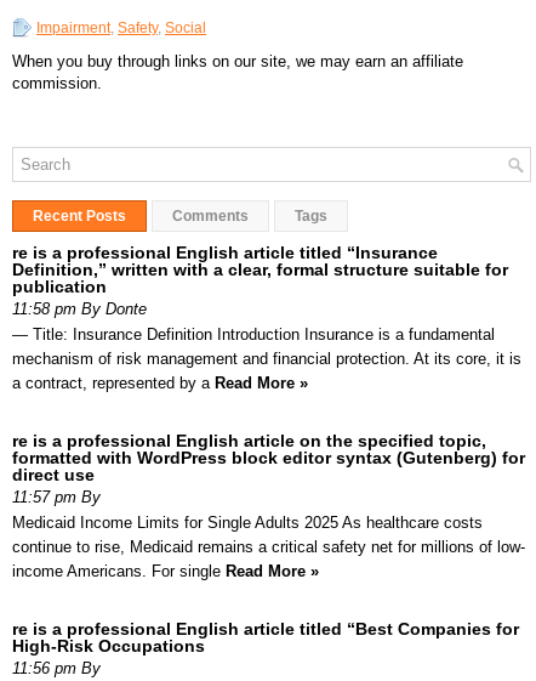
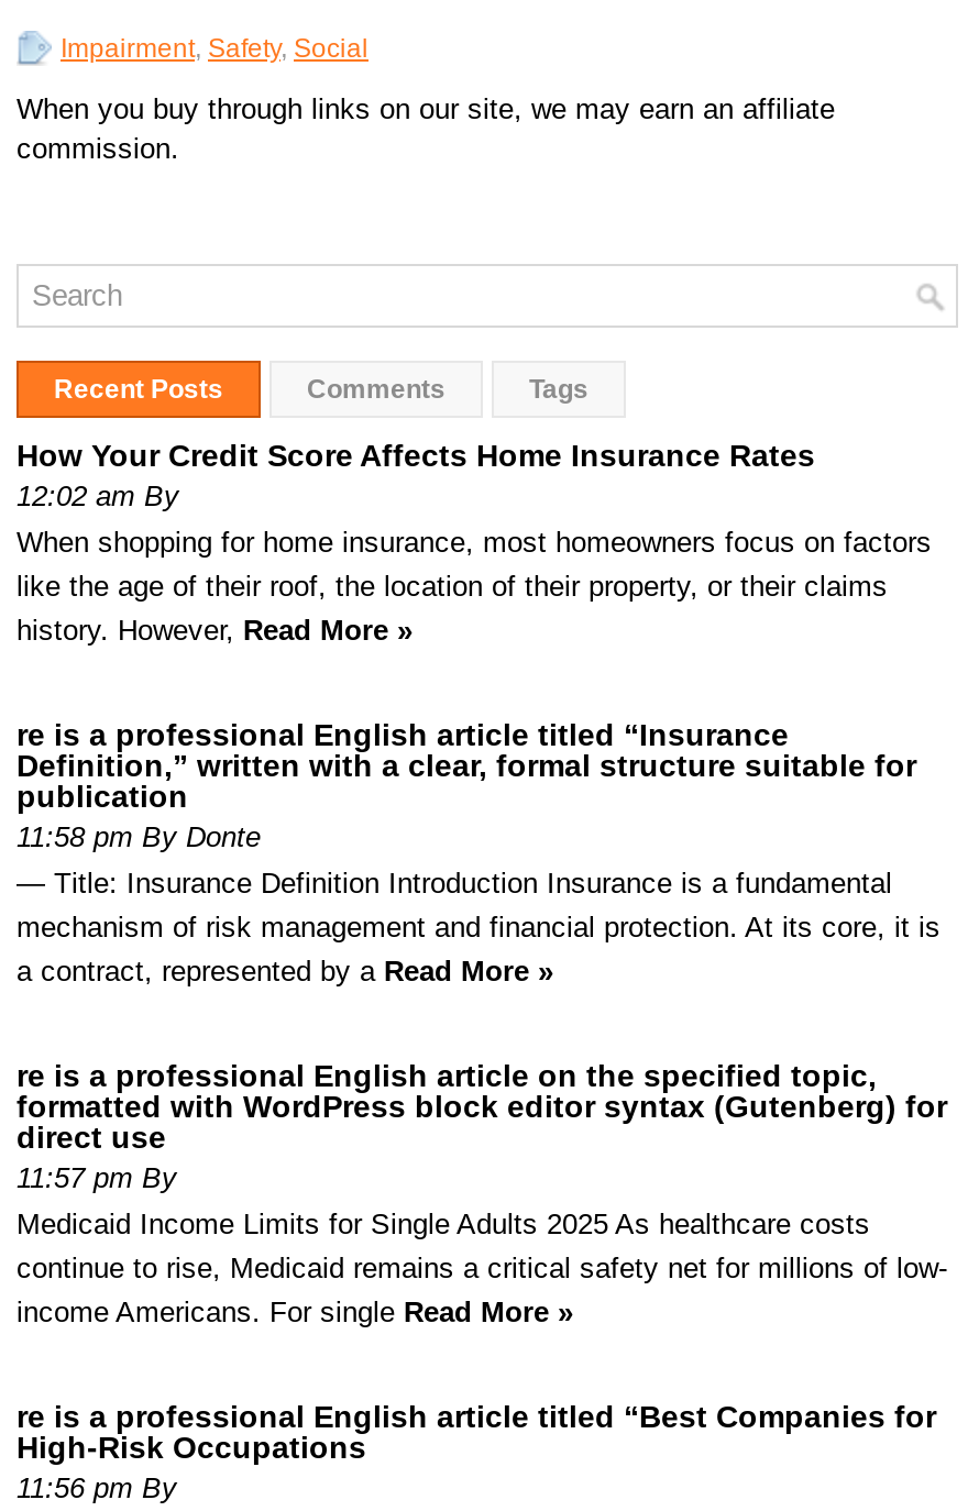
none -> [16,438,932,647] How Your Credit Score Affects Home Insurance Rates | 12:02 am By | When shopping for home insurance, most homeowners focus on factors | like the age of their roof, the location of their property, or their claims | history. However, Read More »

